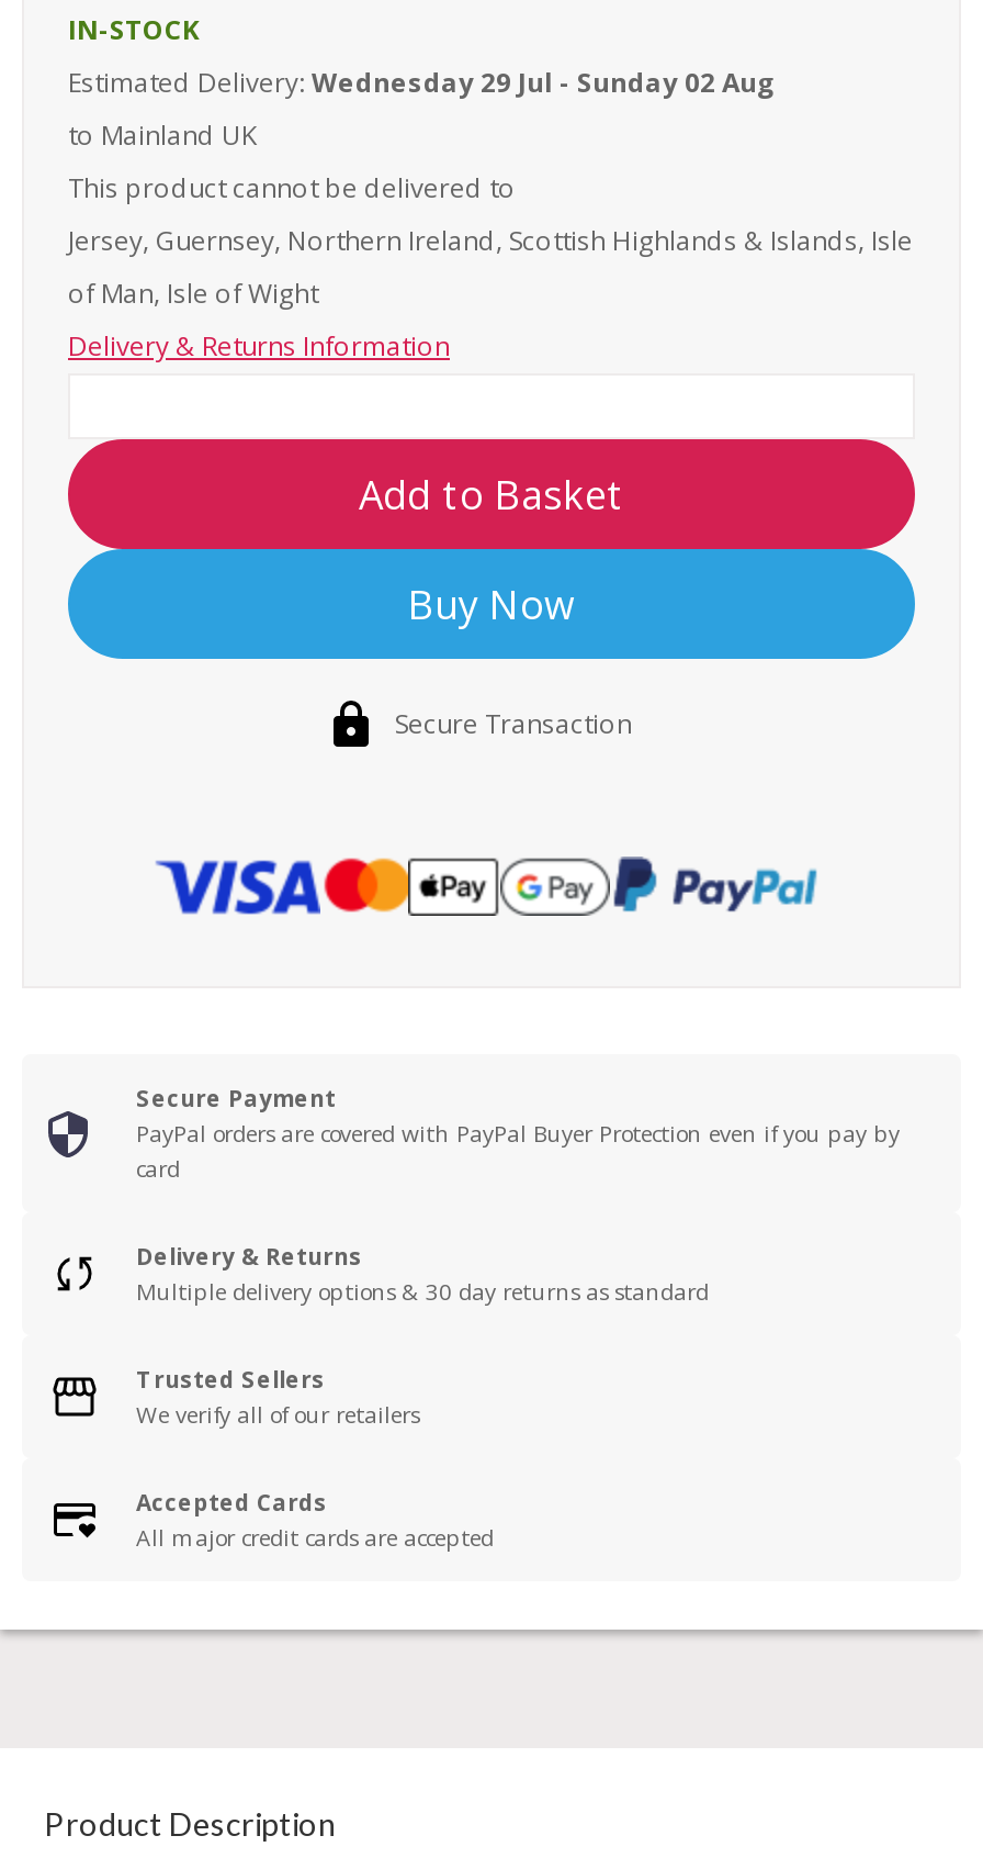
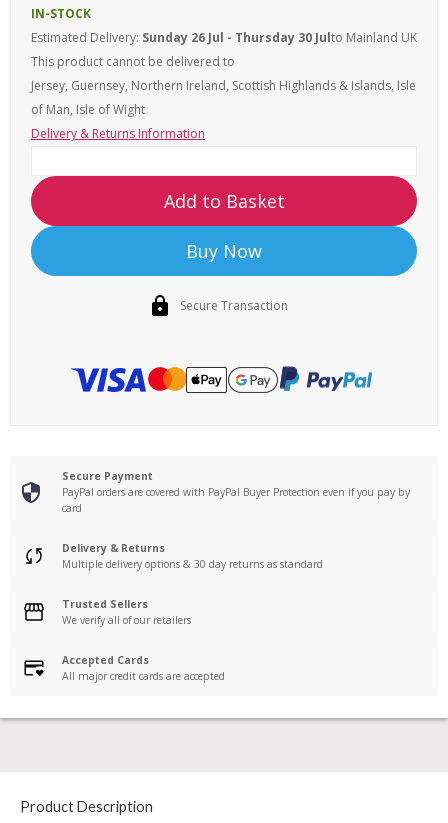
[68,65,775,155] Estimated Delivery: Wednesday 29 Jul - Sunday 02 Aug | to Mainland UK -> [31,29,417,46] Estimated Delivery: Sunday 26 Jul - Thursday 30 Julto Mainland UK

